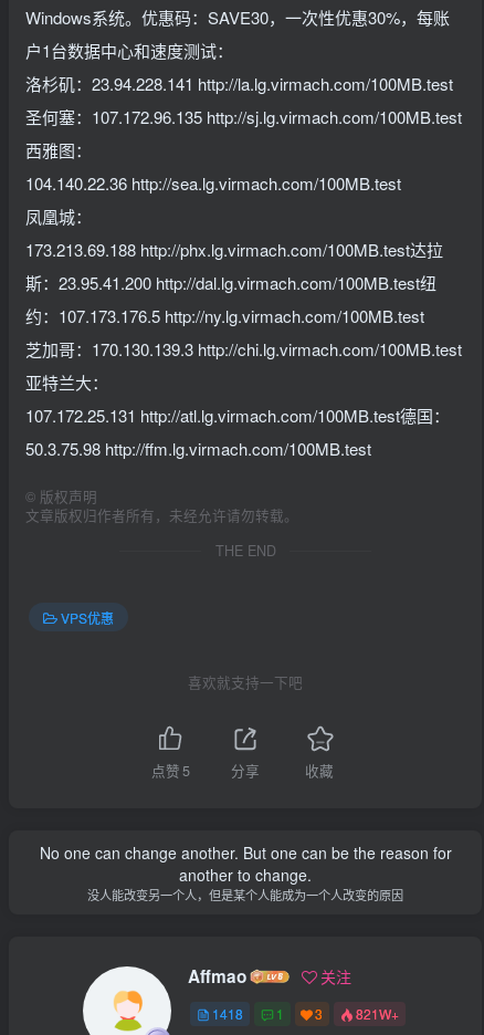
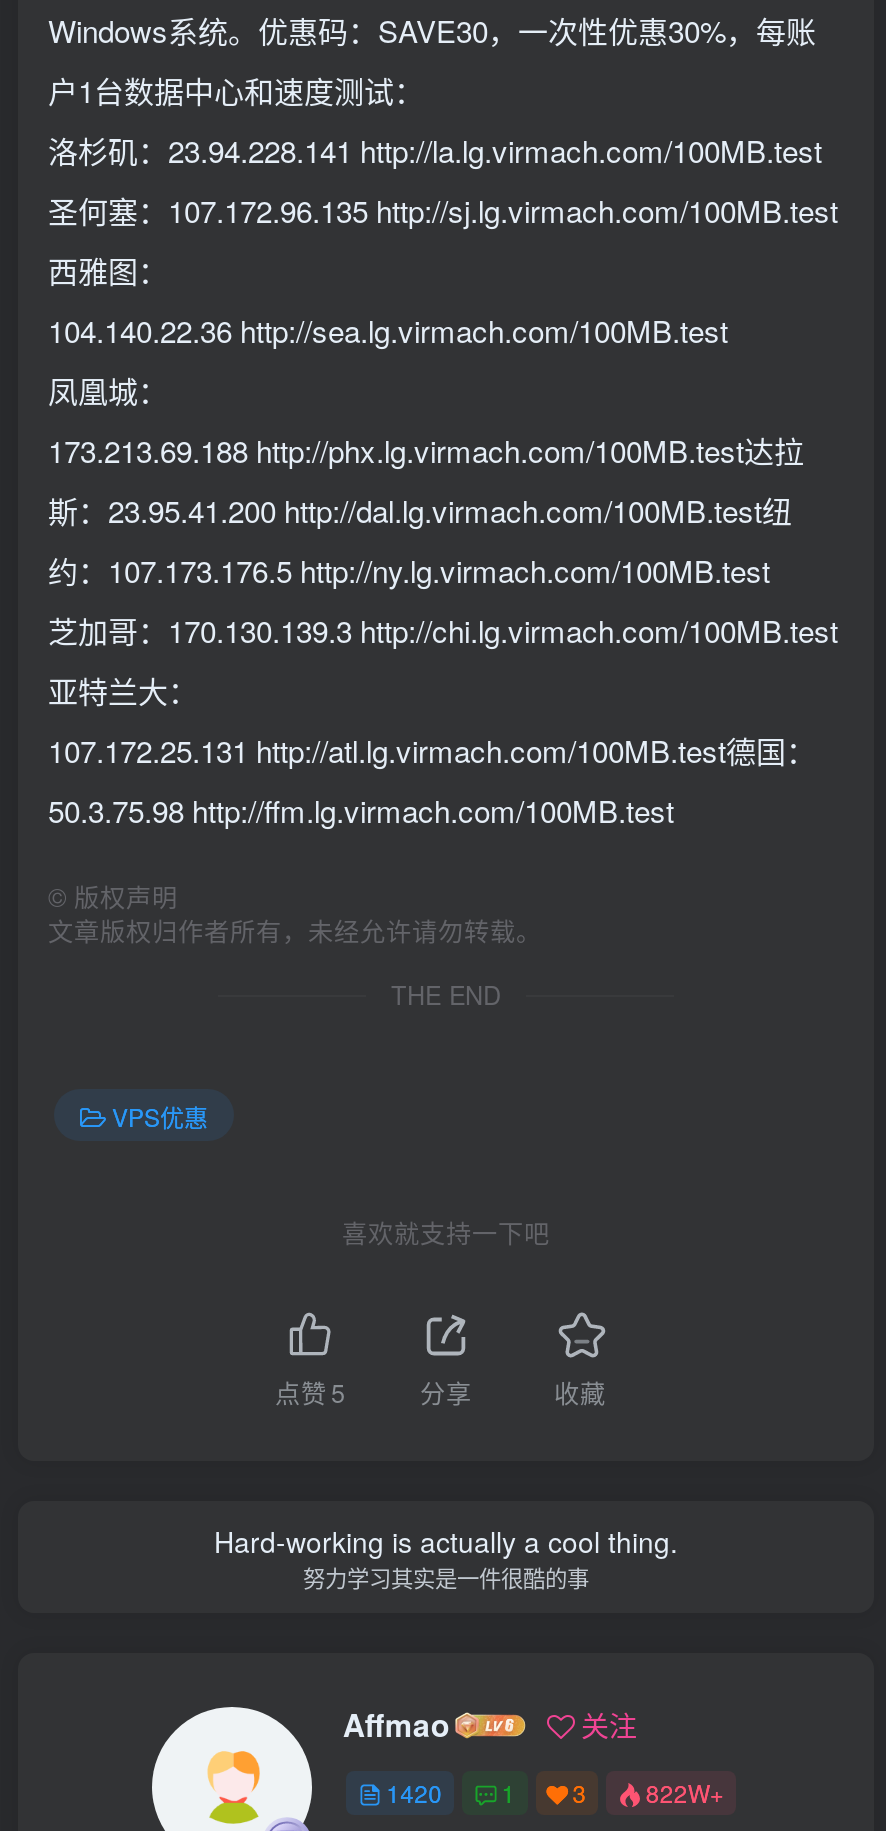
[39,841,451,903] No one can change another. But one can be the reason for | another to change. | 没人能改变另一个人，但是某个人能成为一个人改变的原因 -> [214,1520,678,1592] Hard-working is actually a cool thing. | 努力学习其实是一件很酷的事
[212,1004,243,1023] 1418 -> [386,1776,442,1810] 1420
[356,1004,399,1023] 821W+ -> [646,1776,724,1810] 822W+

